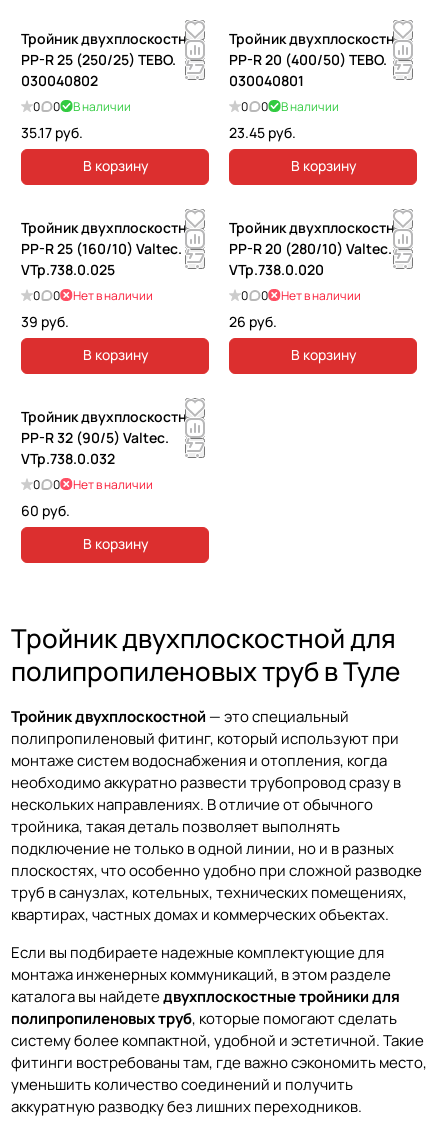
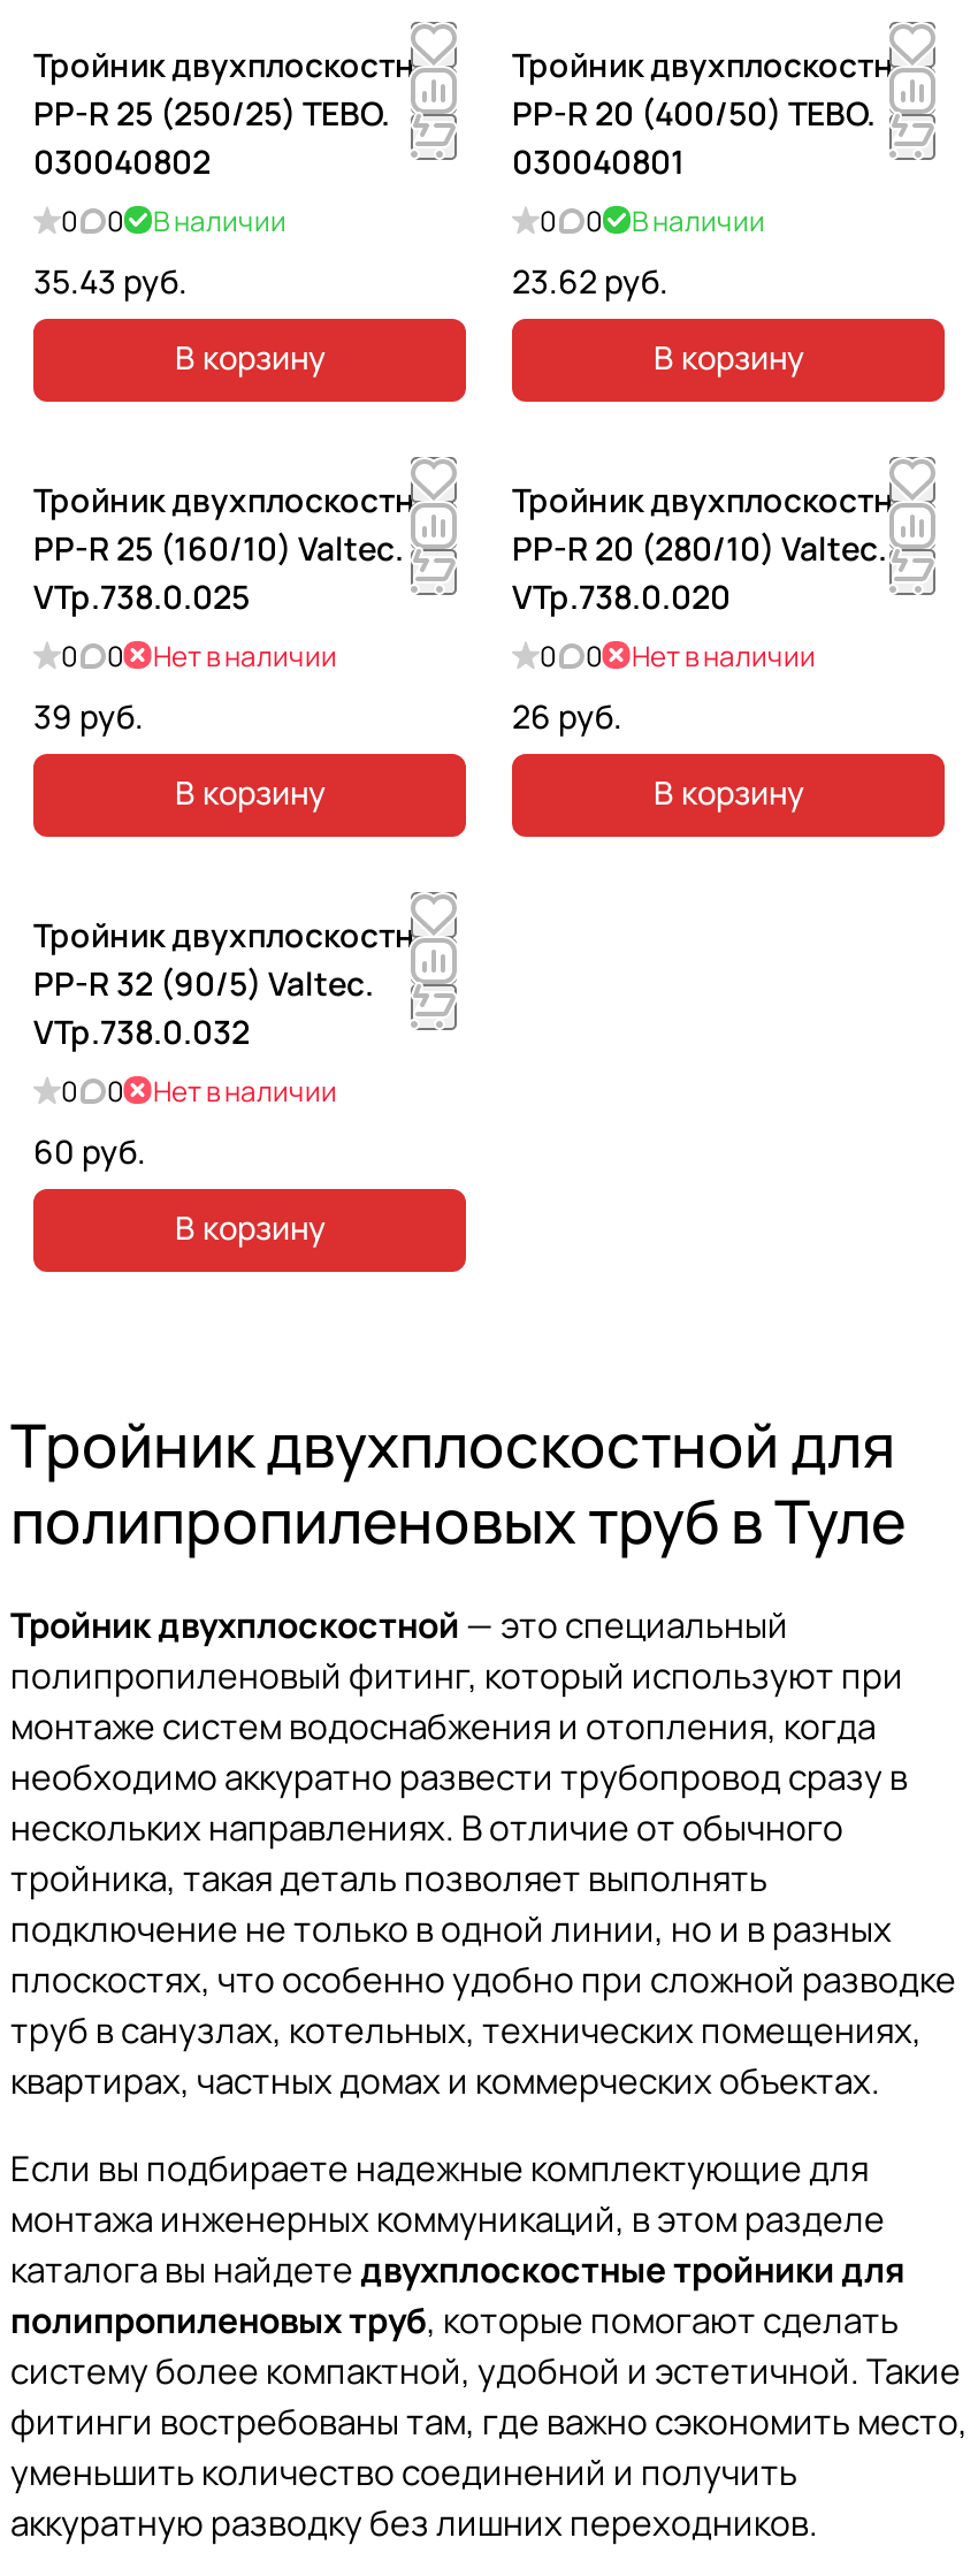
[21,123,83,142] 35.17 руб. -> [33,259,188,302] 35.43 руб.
[229,123,296,142] 23.45 руб. -> [512,259,668,302] 23.62 руб.

